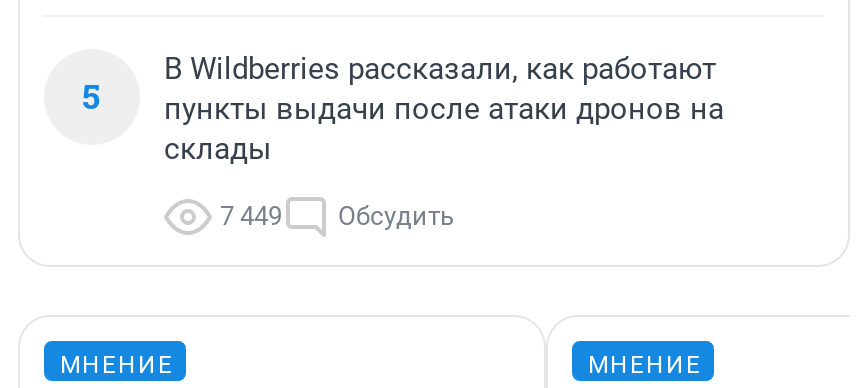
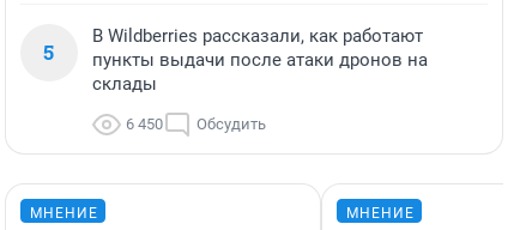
[220,201,454,231] 7 449 Обсудить -> [126,115,266,133] 6 450 Обсудить

